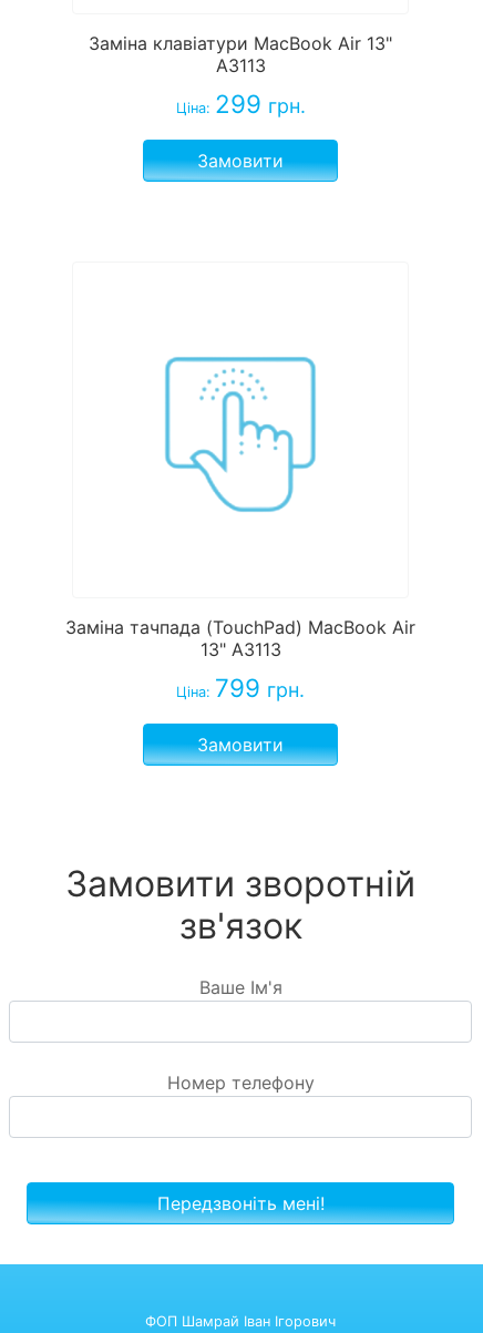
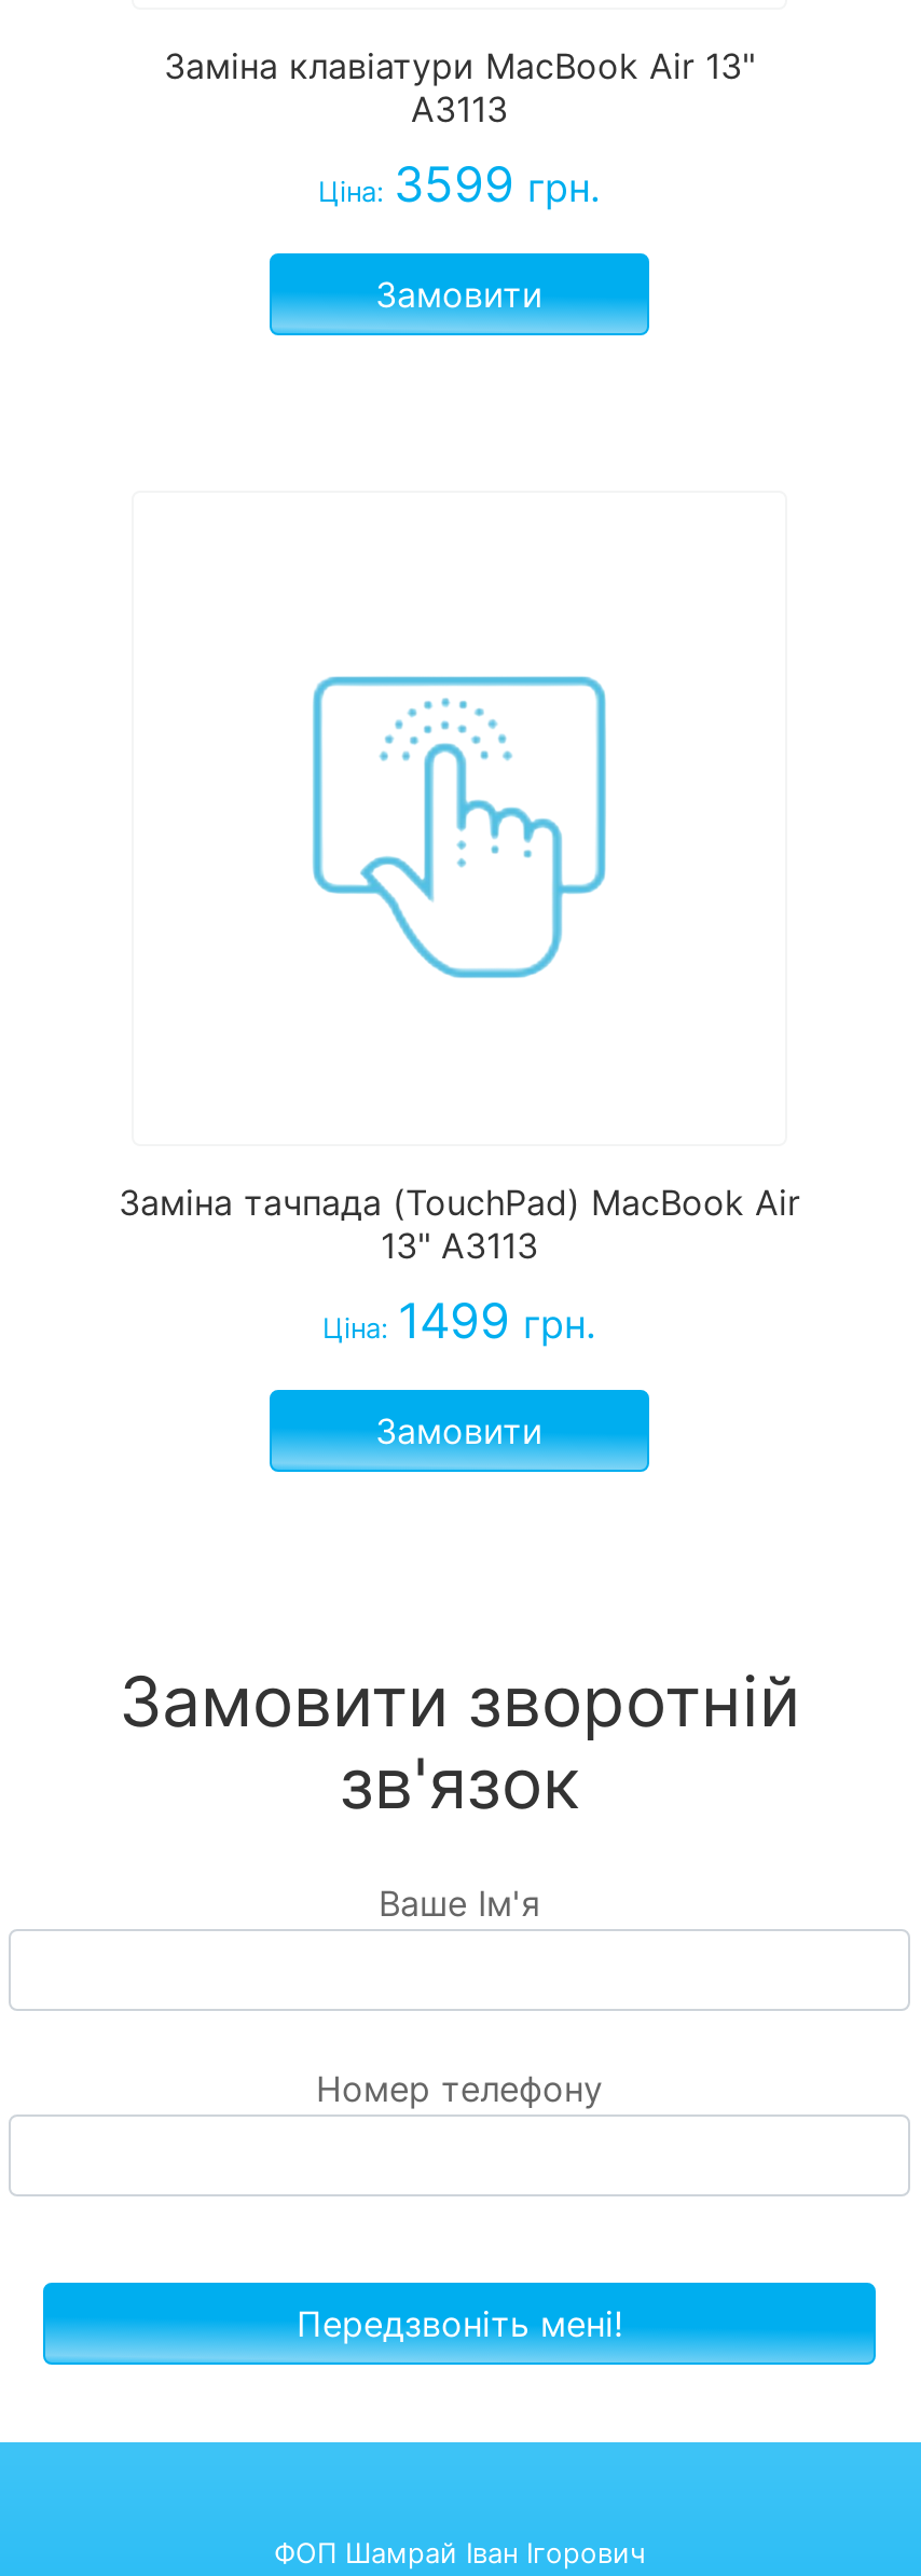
[176,88,305,118] Ціна: 299 грн. -> [318,154,601,212] Ціна: 3599 грн.
[176,672,305,702] Ціна: 799 грн. -> [322,1290,596,1348] Ціна: 1499 грн.

